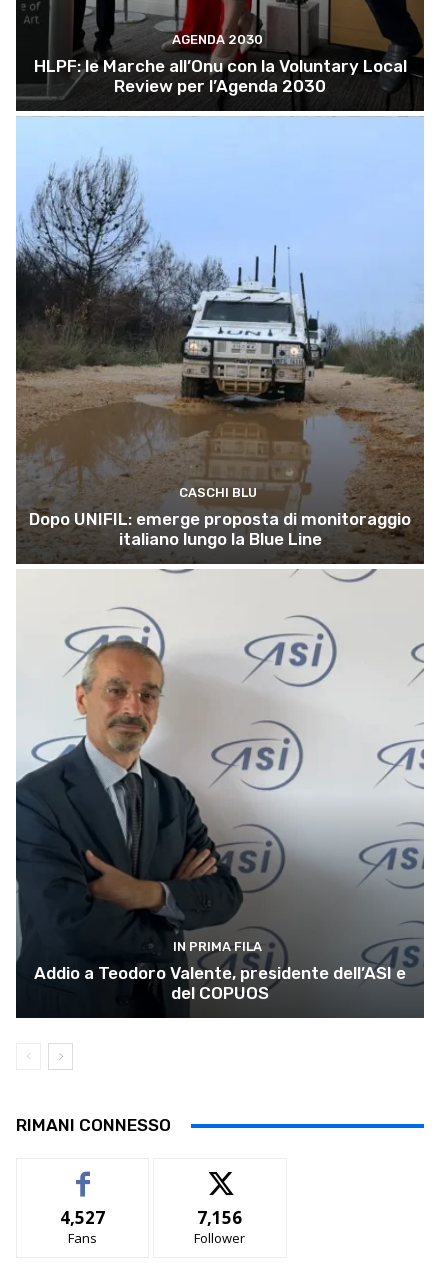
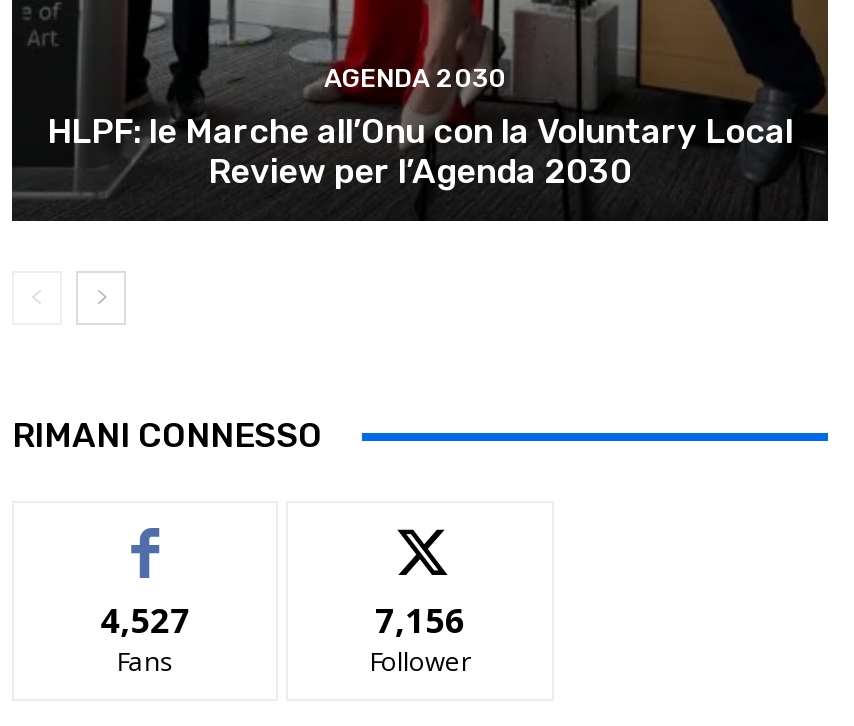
[15,111,425,549] [image] | CASCHI BLU | Dopo UNIFIL: emerge proposta di monitoraggio | italiano lungo la Blue Line -> none
[15,537,425,1019] [image] | IN PRIMA FILA | Addio a Teodoro Valente, presidente dell’ASI e | del COPUOS -> none

